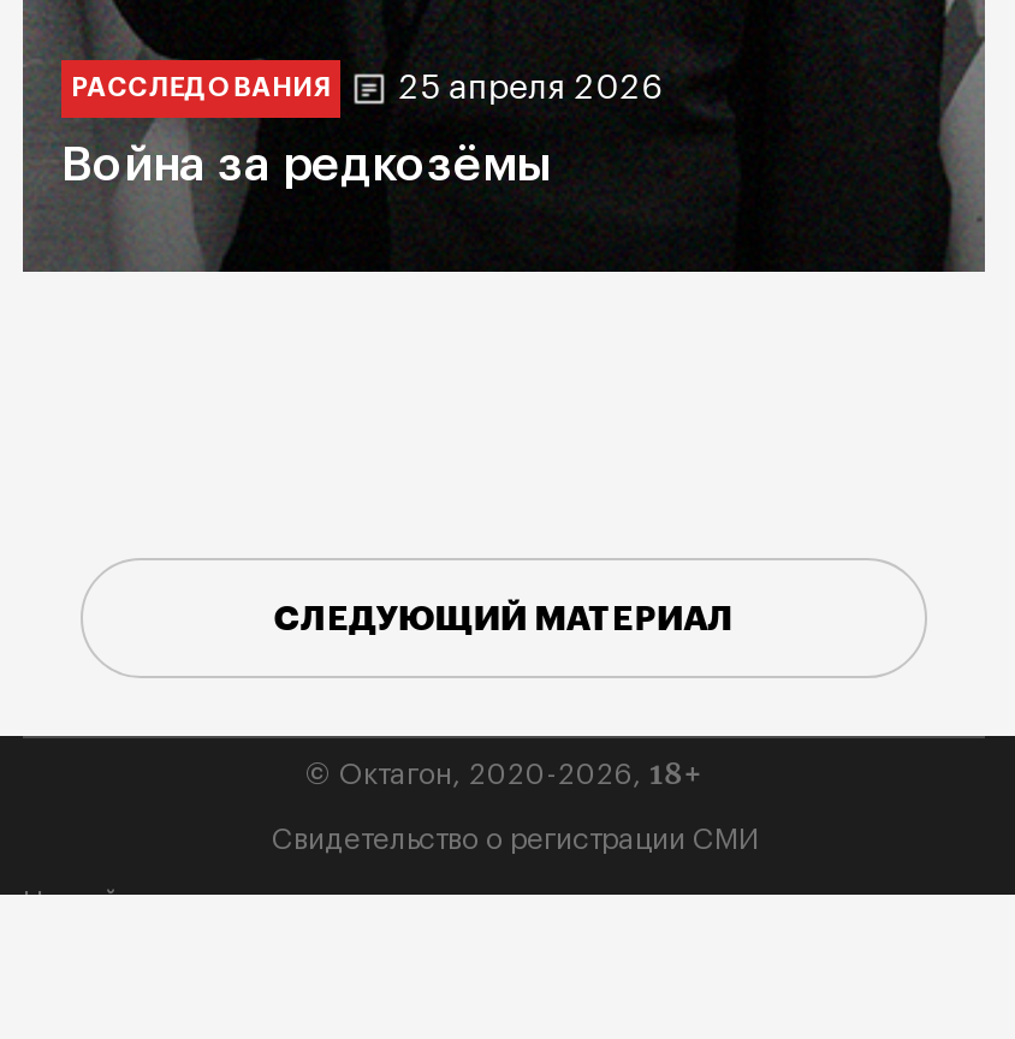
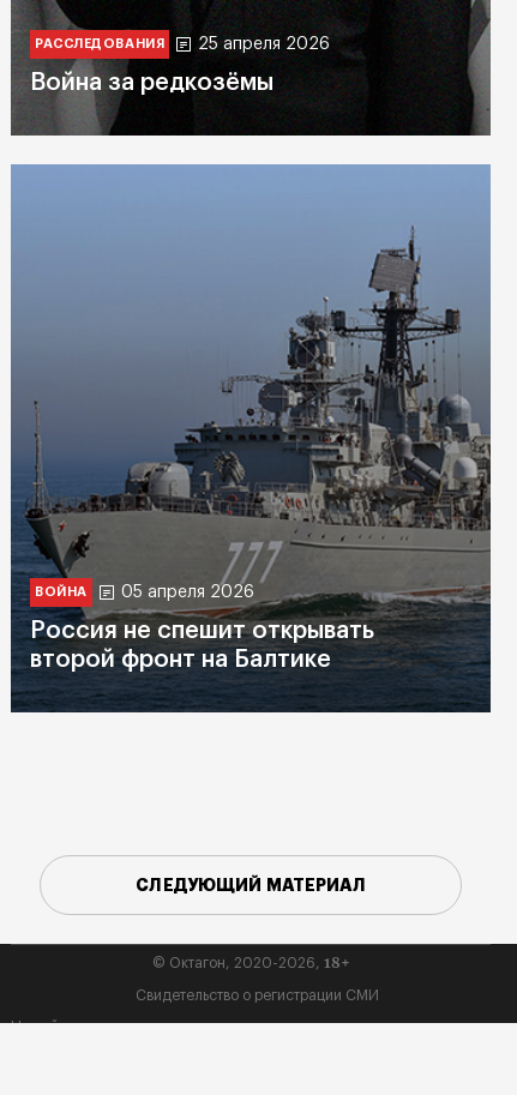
none -> [11,163,491,712] [image] | ВОЙНА | 05 апреля 2026 | Россия не спешит открывать | второй фронт на Балтике

